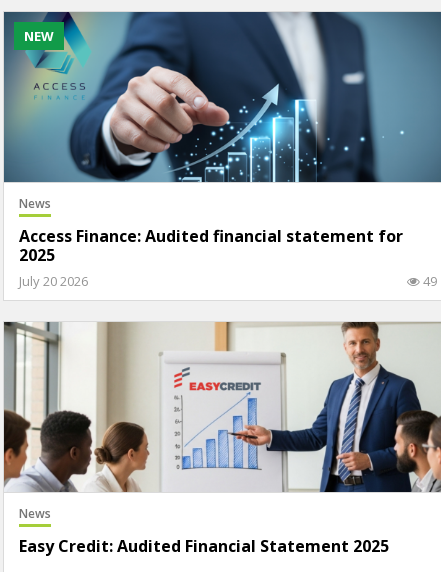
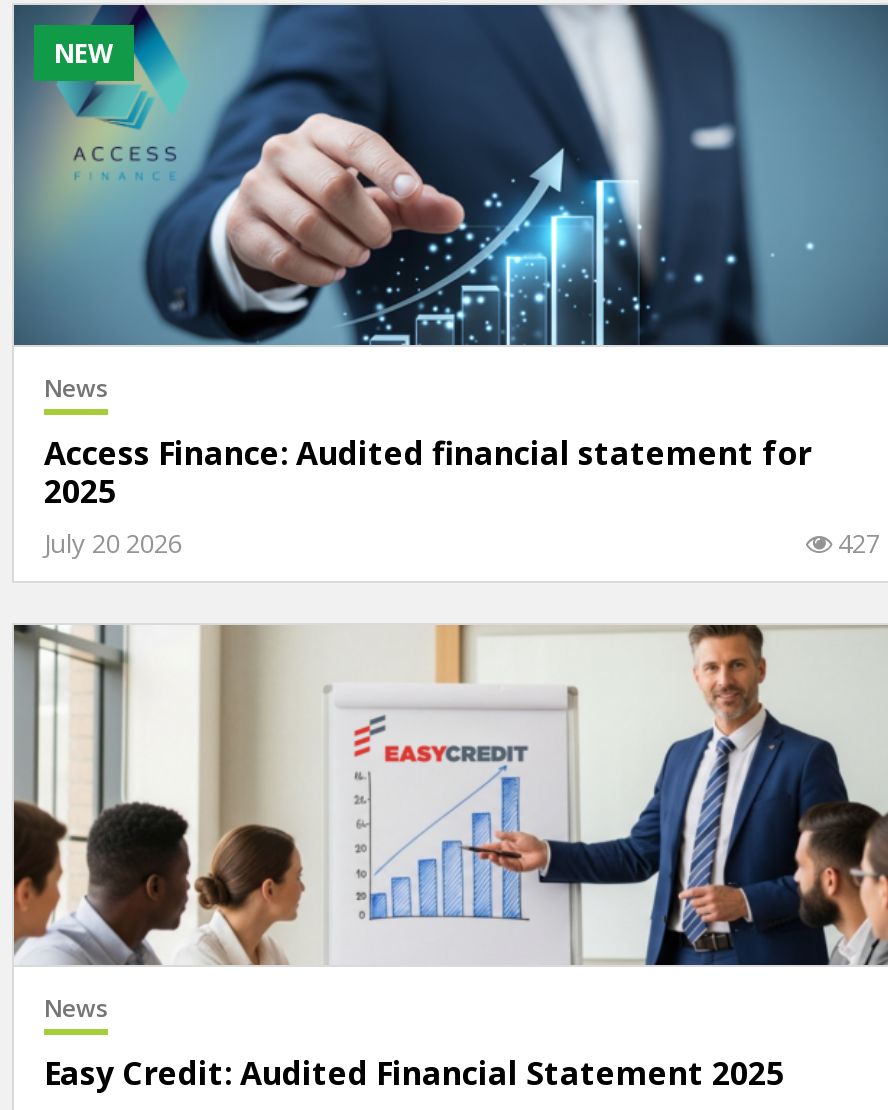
[420,272,437,290] 49 -> [832,525,880,561] 427

